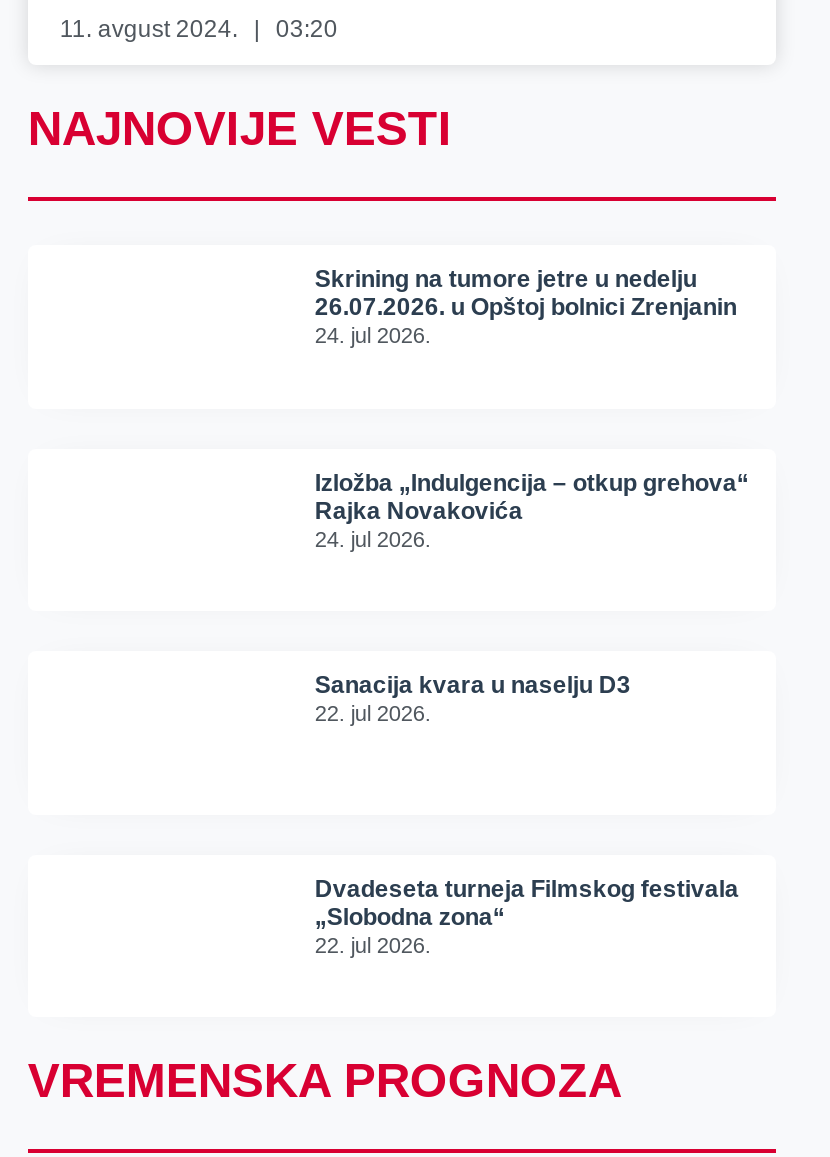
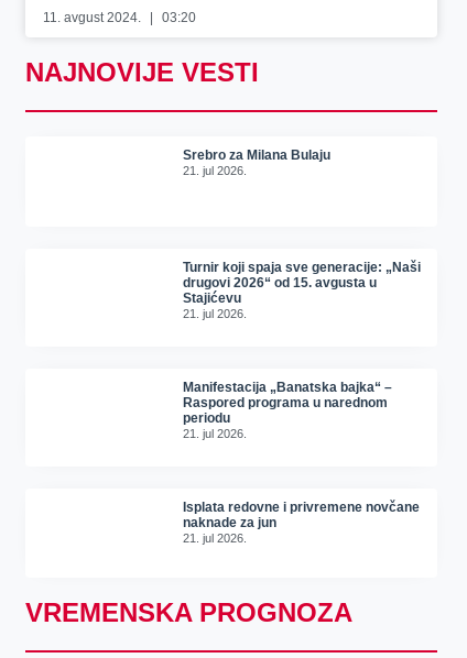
[315,266,737,348] Skrining na tumore jetre u nedelju | 26.07.2026. u Opštoj bolnici Zrenjanin | 24. jul 2026. -> [183,148,331,178] Srebro za Milana Bulaju | 21. jul 2026.
[315,469,749,551] Izložba „Indulgencija – otkup grehova“ | Rajka Novakovića | 24. jul 2026. -> [183,260,421,320] Turnir koji spaja sve generacije: „Naši | drugovi 2026“ od 15. avgusta u | Stajićevu | 21. jul 2026.
[315,672,631,726] Sanacija kvara u naselju D3 | 22. jul 2026. -> [183,380,393,440] Manifestacija „Banatska bajka“ – | Raspored programa u narednom | periodu | 21. jul 2026.
[315,875,739,957] Dvadeseta turneja Filmskog festivala | „Slobodna zona“ | 22. jul 2026. -> [183,499,420,545] Isplata redovne i privremene novčane | naknade za jun | 21. jul 2026.

